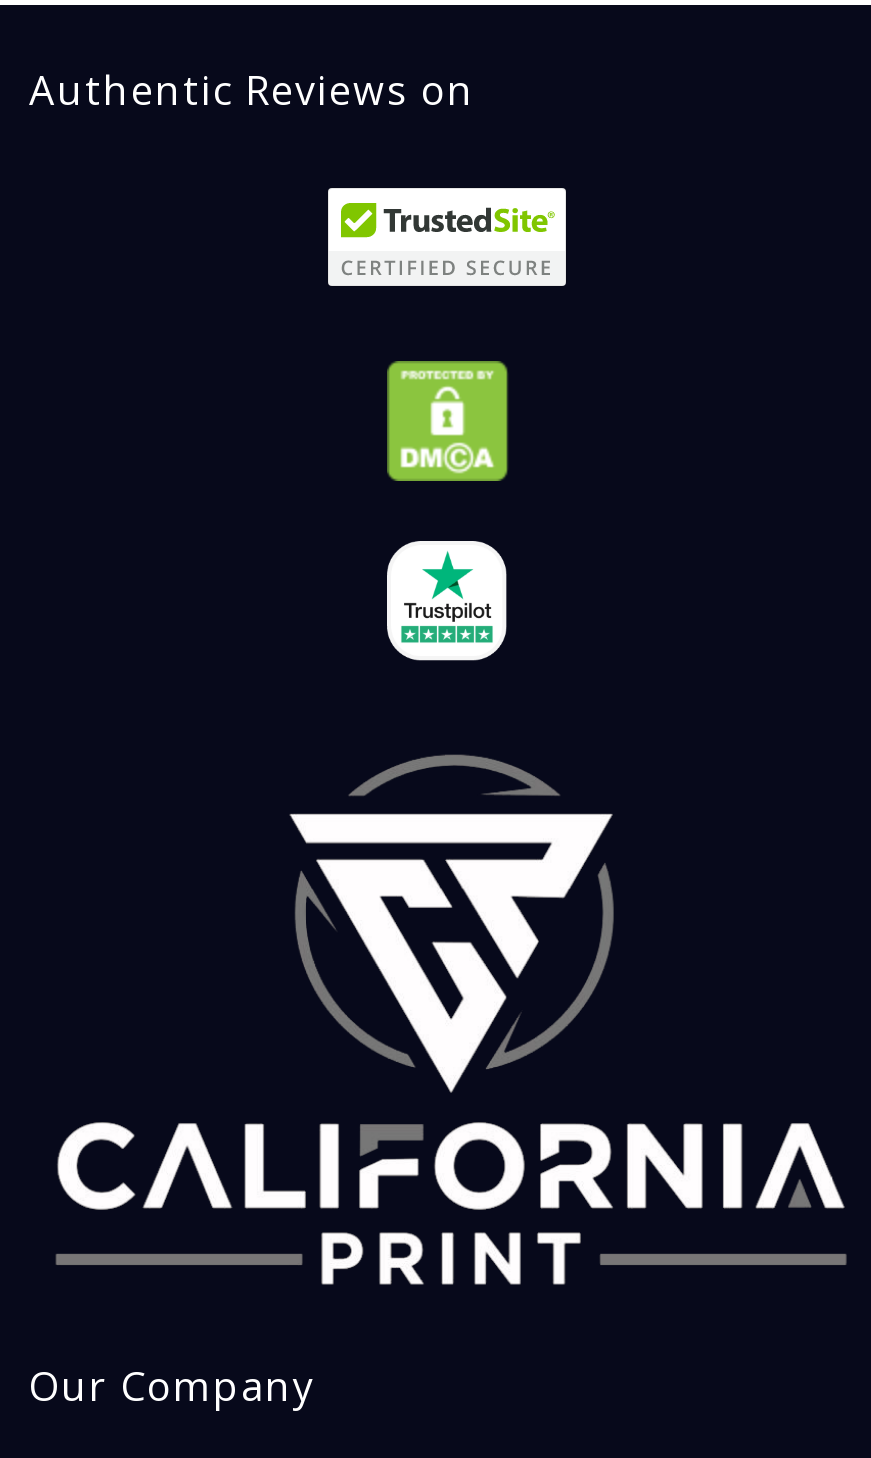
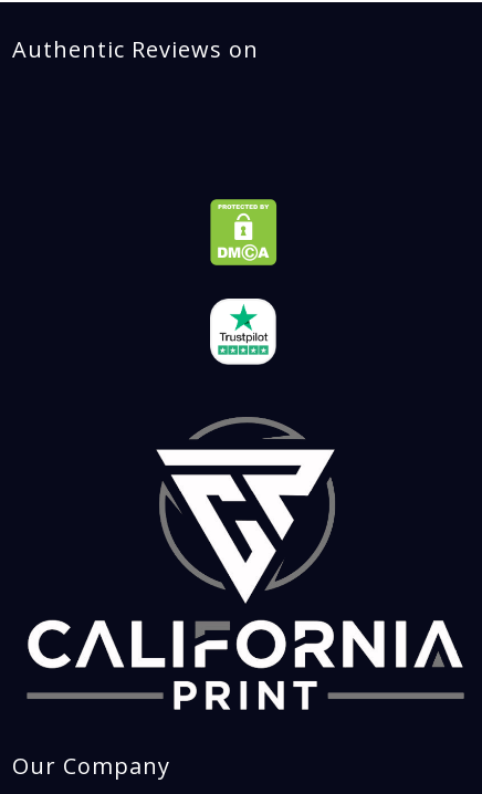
[325,185,569,289] [image] -> none

